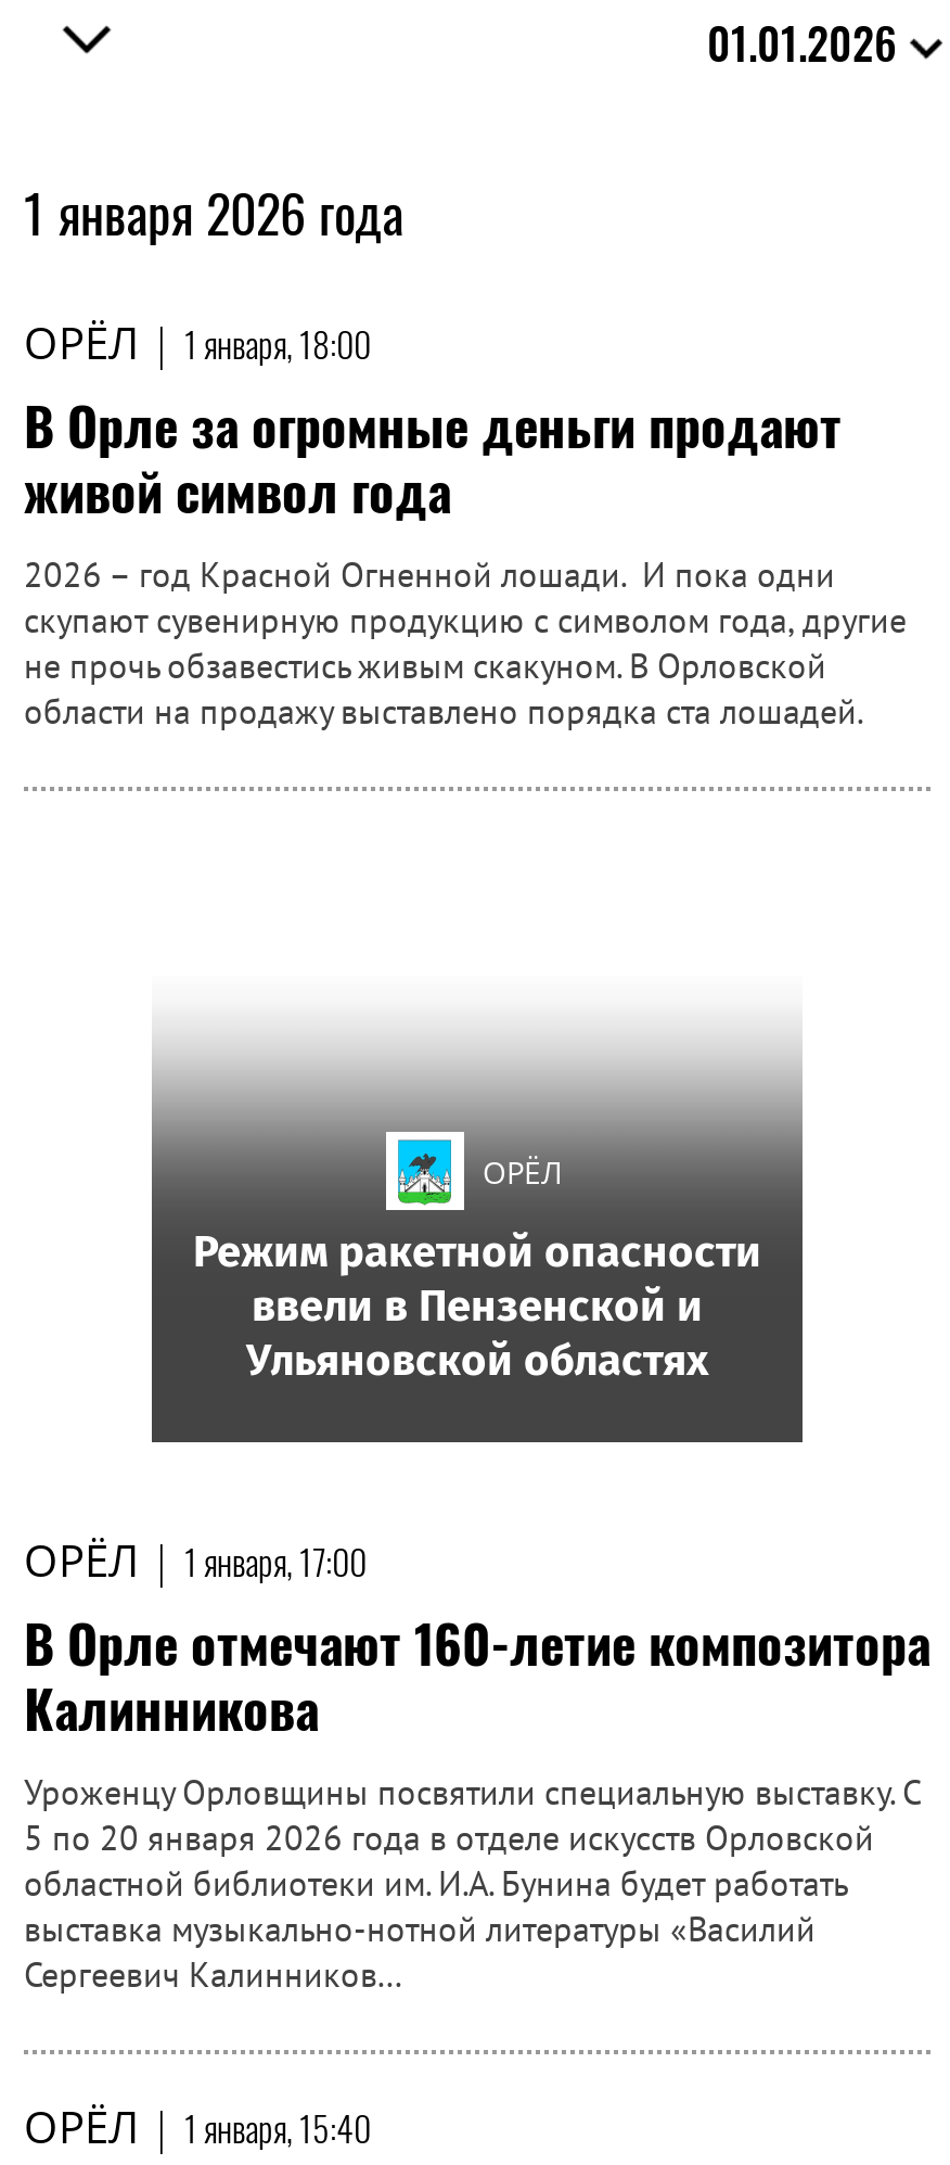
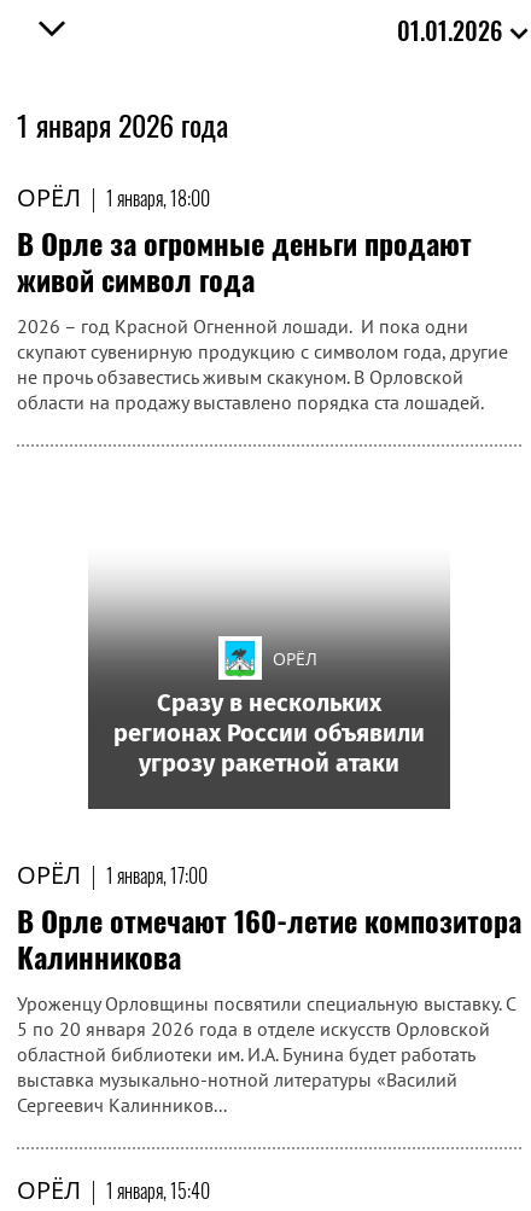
[193,1225,761,1386] Режим ракетной опасности | ввели в Пензенской и | Ульяновской областях -> [113,688,425,778] Сразу в нескольких | регионах России объявили | угрозу ракетной атаки

